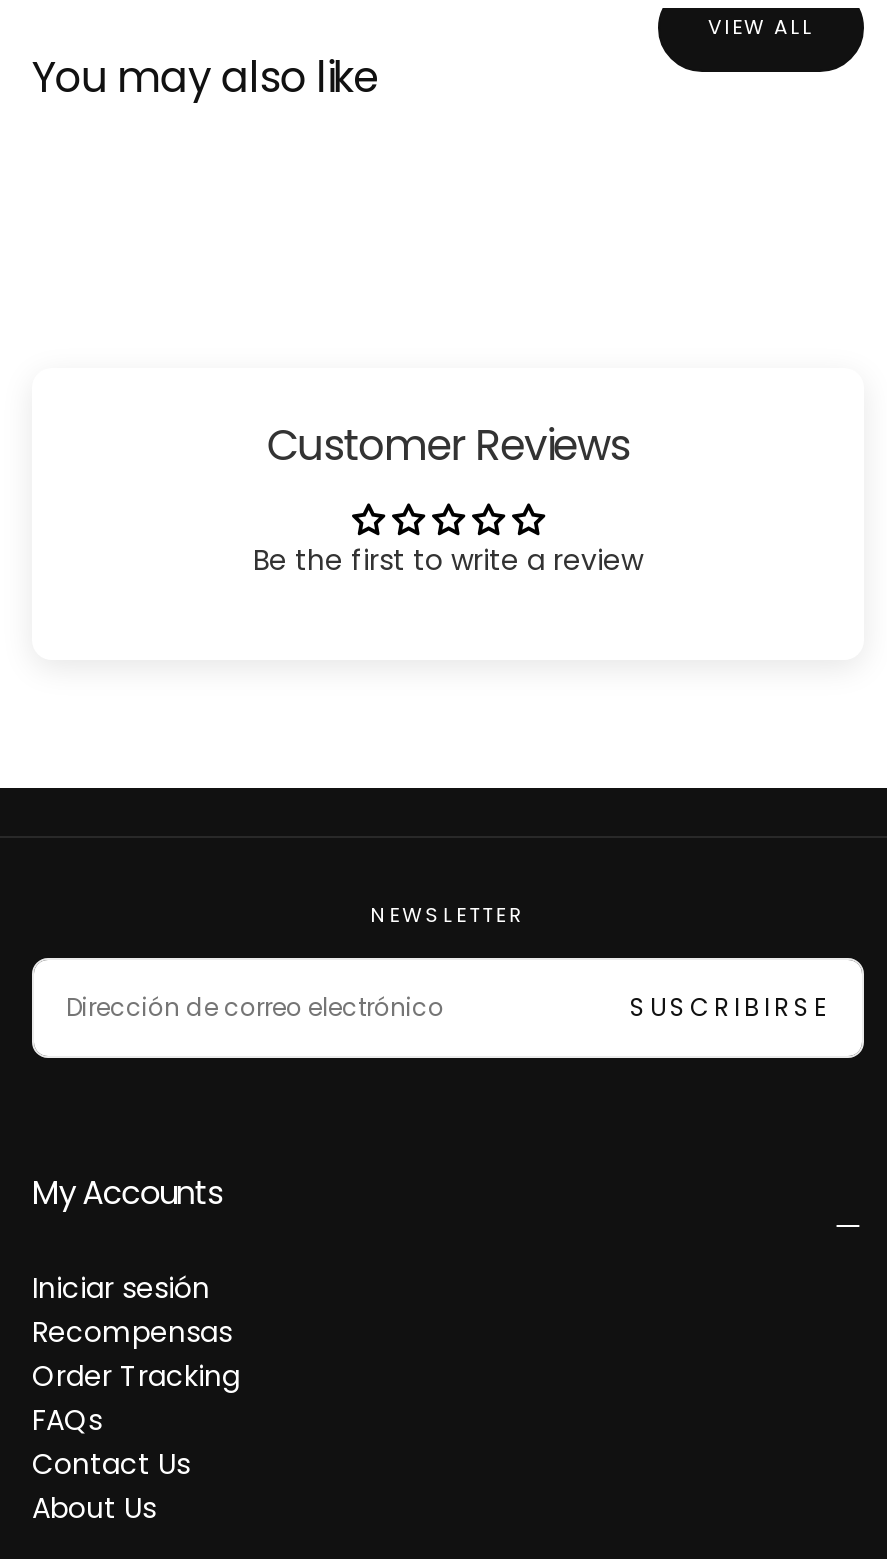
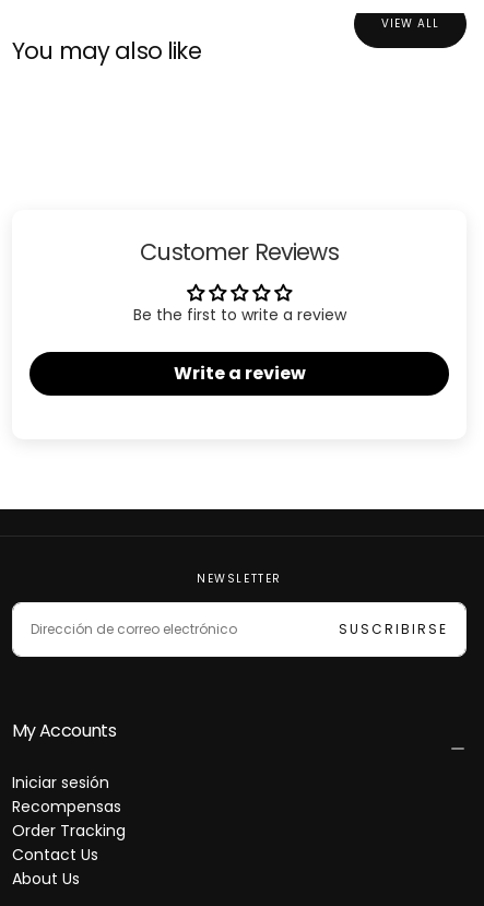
none -> [173,361,305,386] Write a review
moved [32,901,830,1397] -> [12,571,448,842]: NEWSLETTER | SUSCRIBIRSE | My Accounts | Iniciar sesión | Recompensas | Order Tracking
[32,1401,102,1441] FAQs -> none

